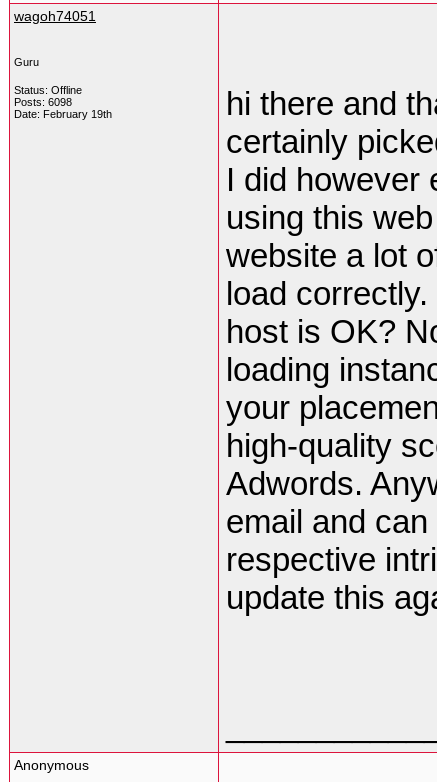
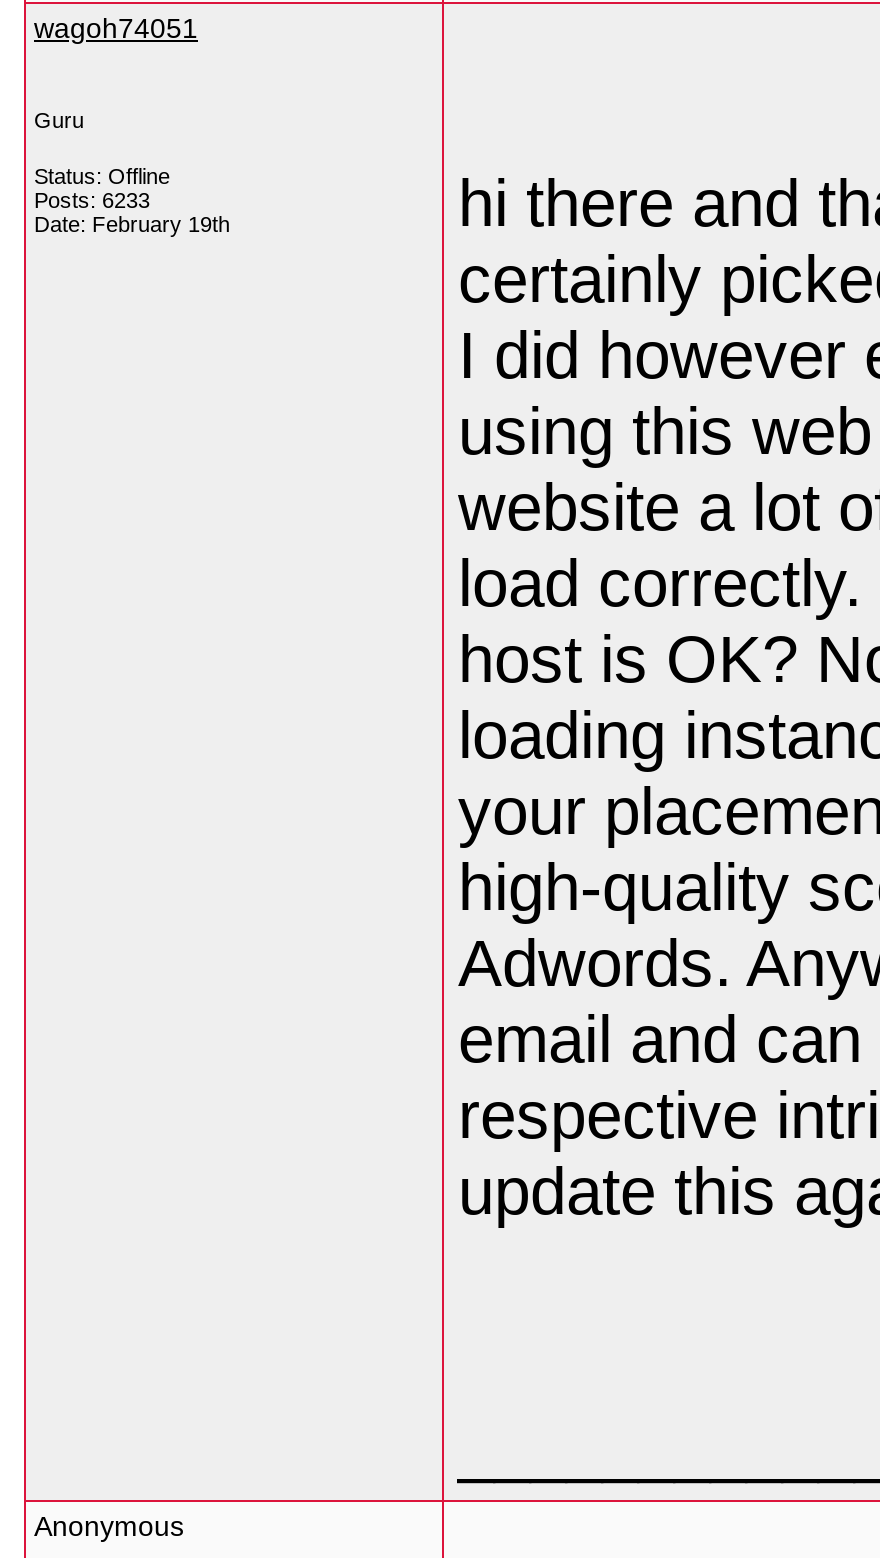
[14,96,72,108] Posts: 6098 -> [34,188,150,212] Posts: 6233

